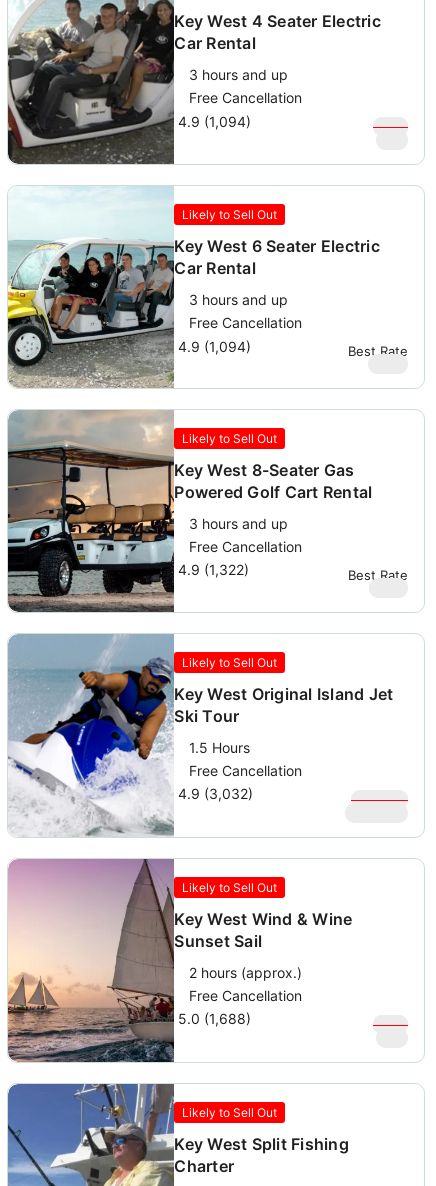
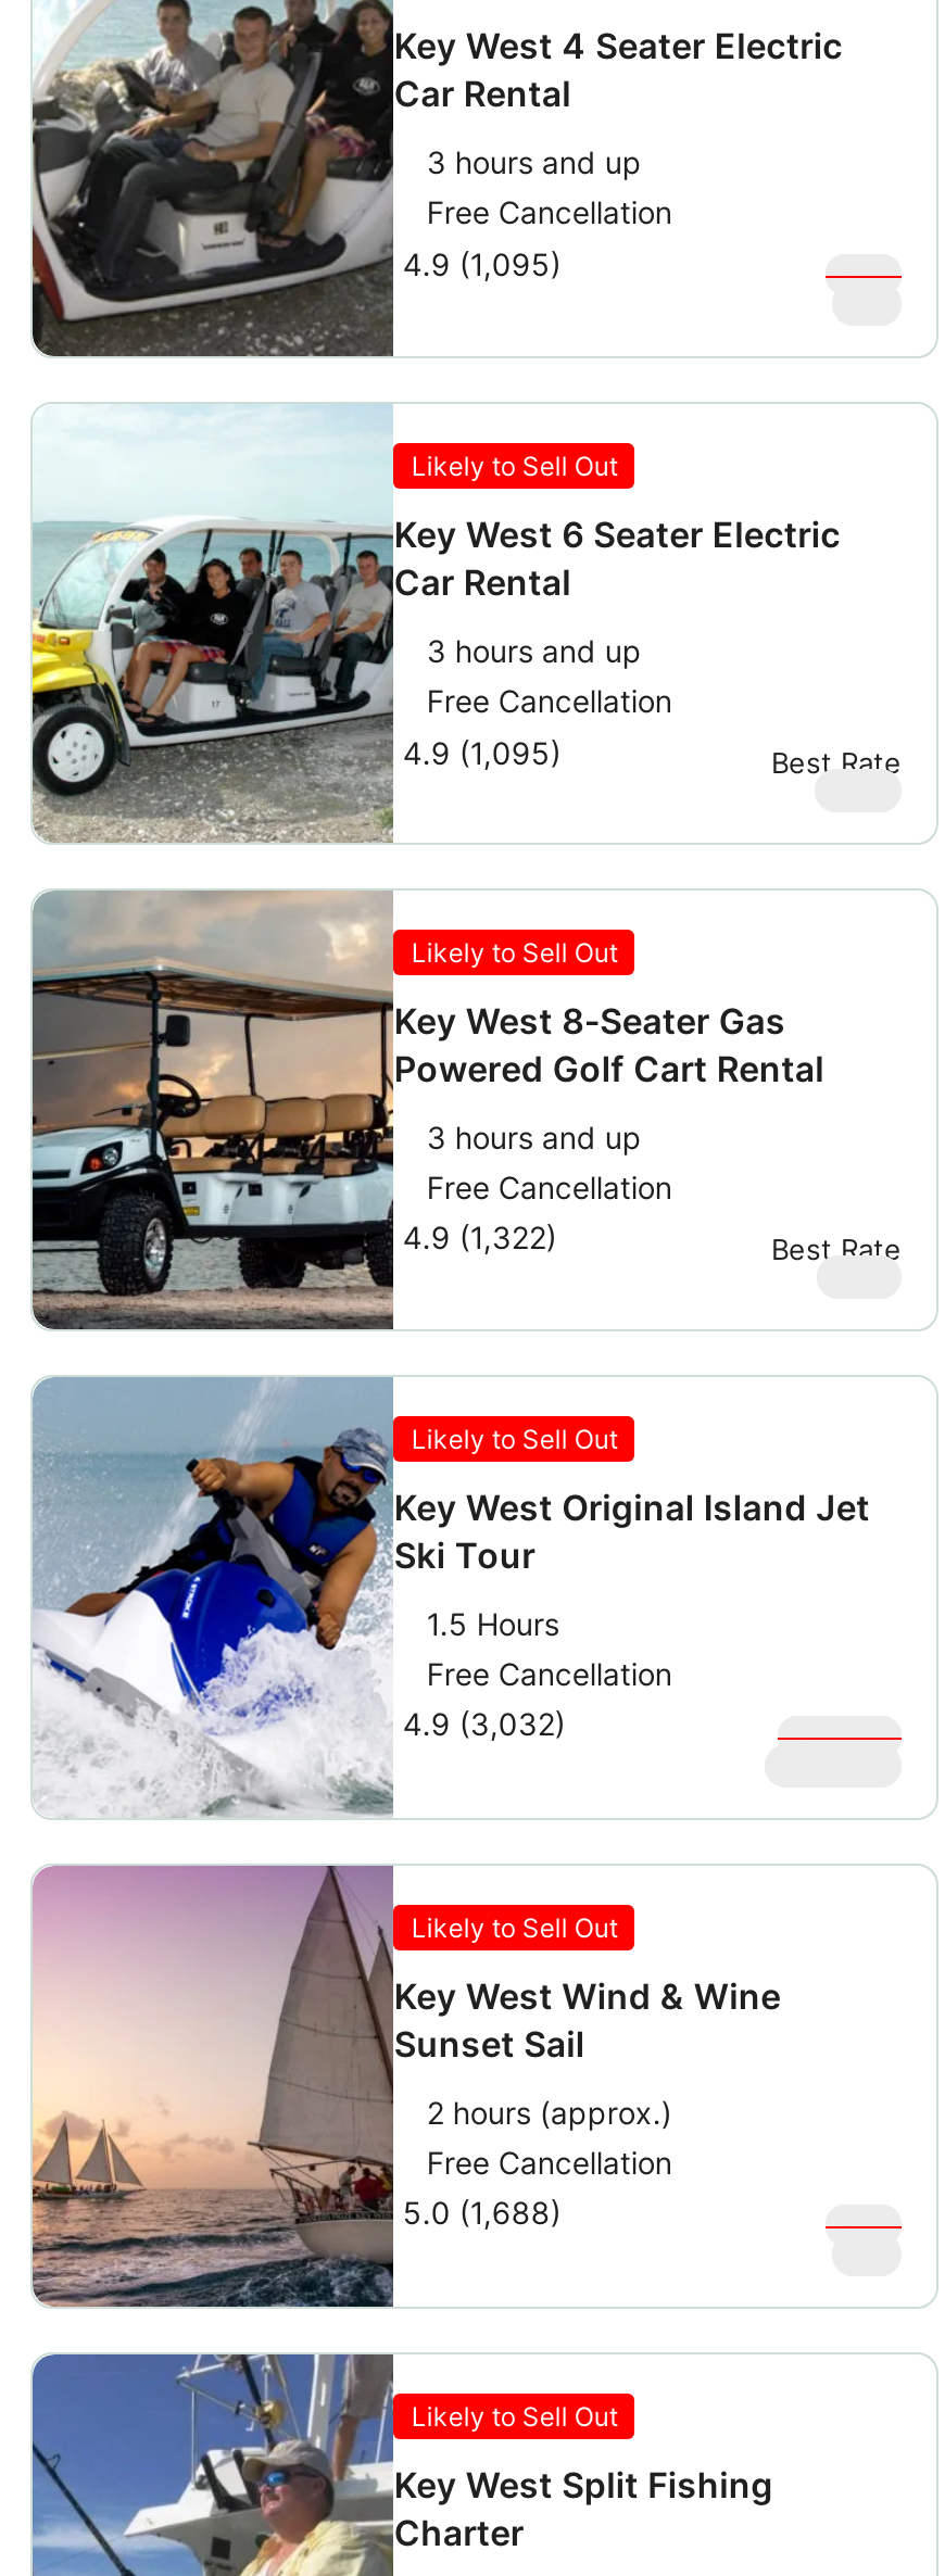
[174,113,251,130] 4.9 (1,094) -> [394,245,561,282] 4.9 (1,095)
[174,338,251,355] 4.9 (1,094) -> [394,733,561,770] 4.9 (1,095)

